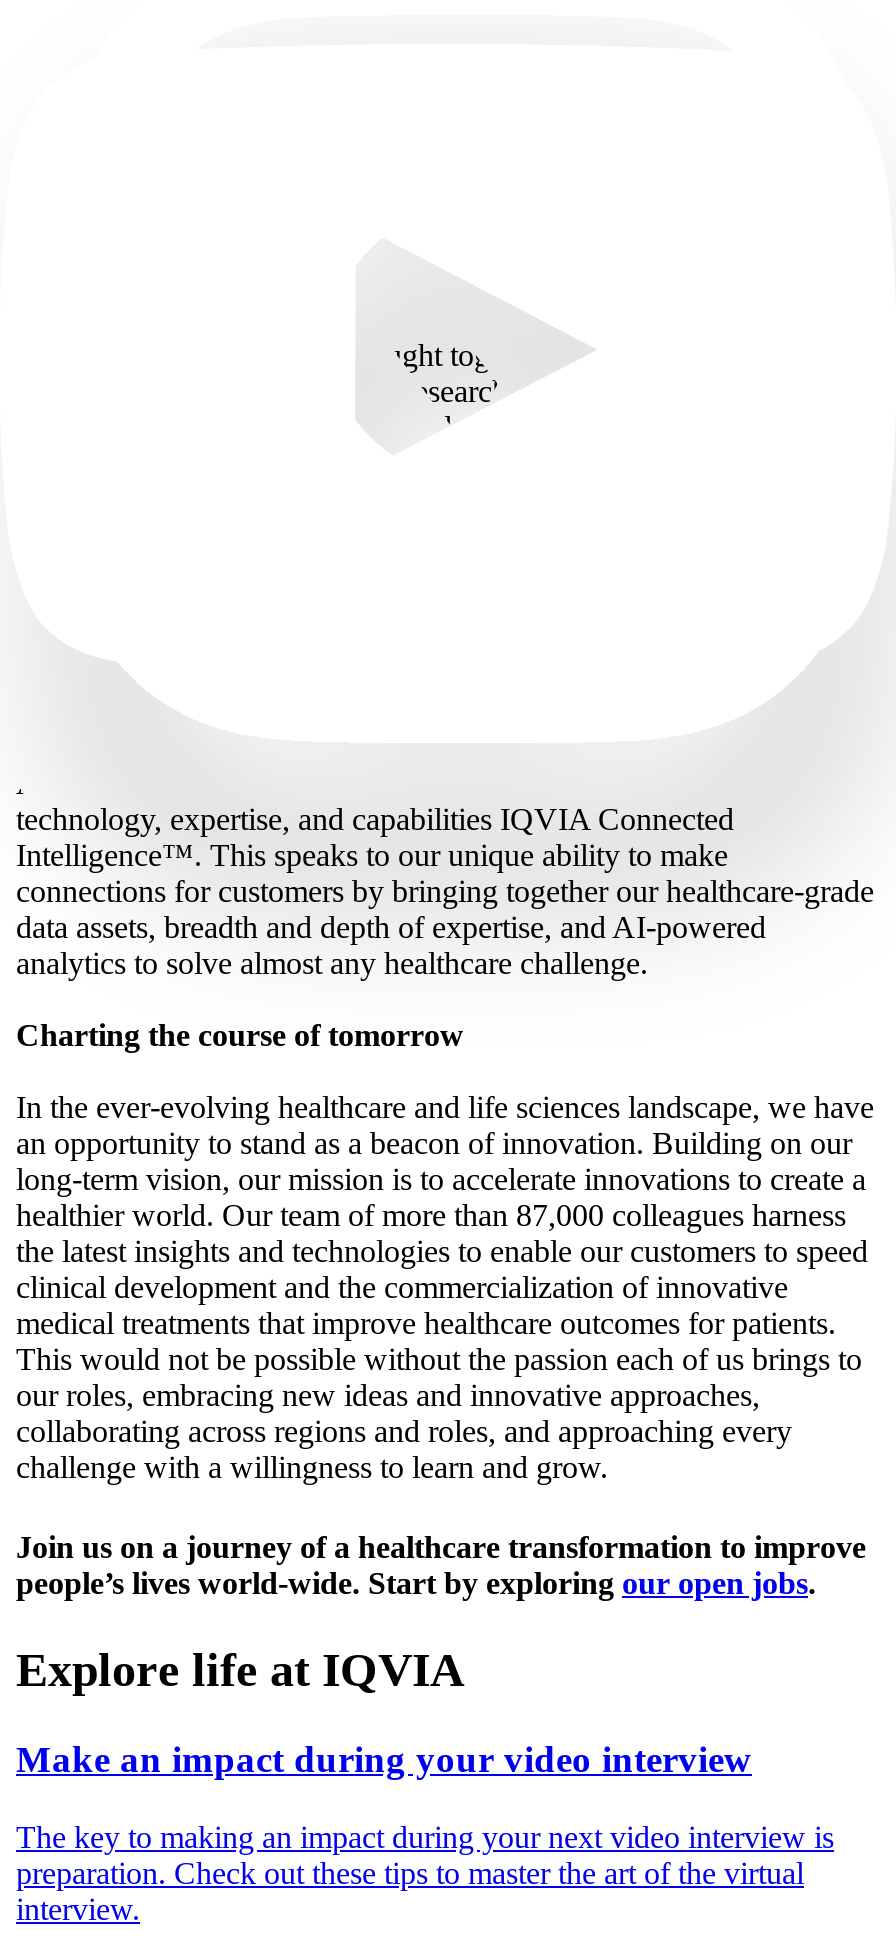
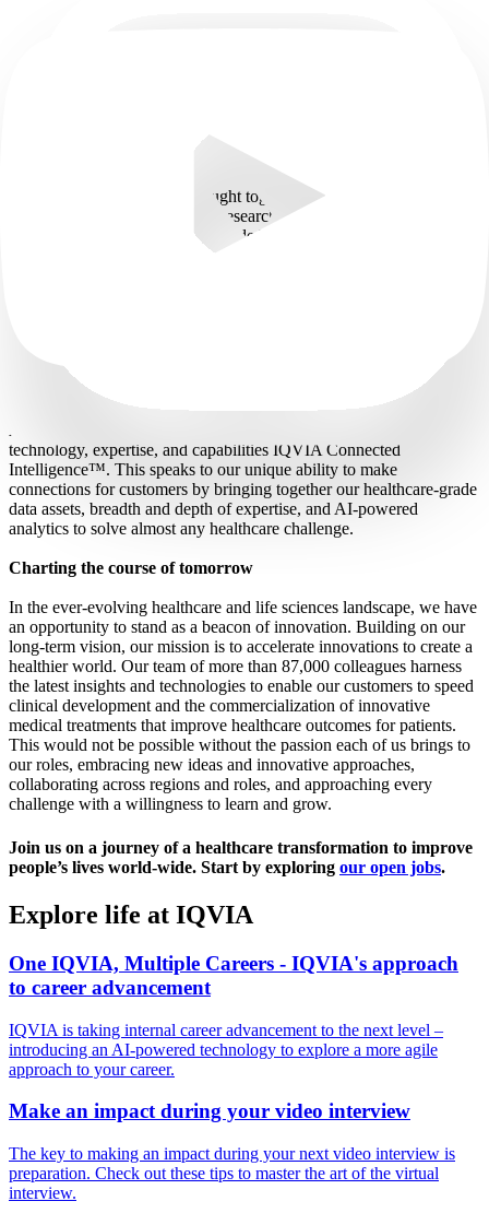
none -> [9,952,458,1078] One IQVIA, Multiple Careers - IQVIA's approach | to career advancement | IQVIA is taking internal career advancement to the next level – | introducing an AI-powered technology to explore a more agile | approach to your career.

